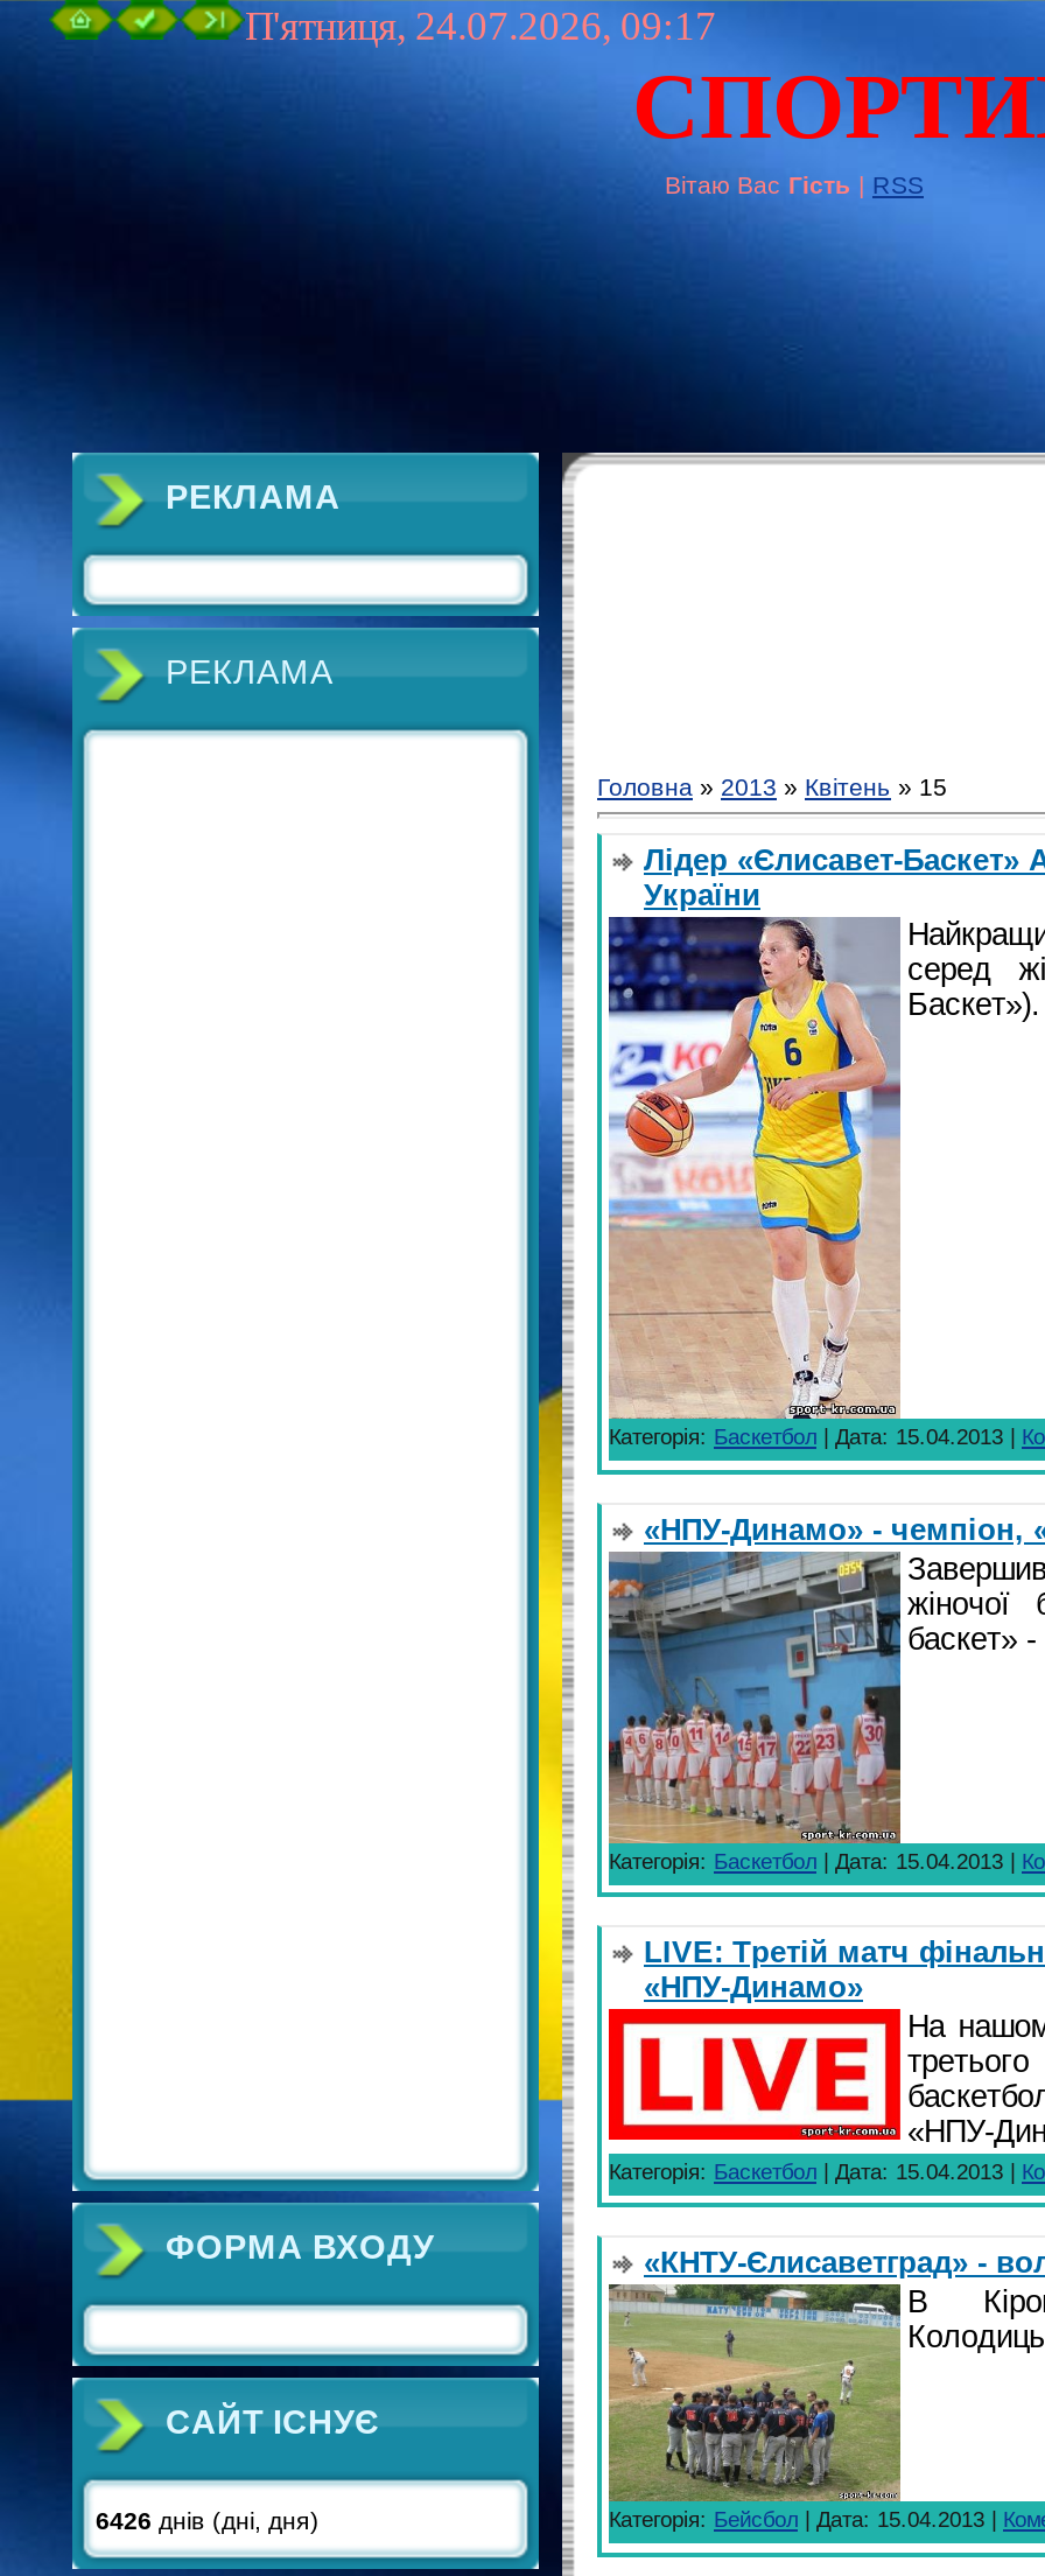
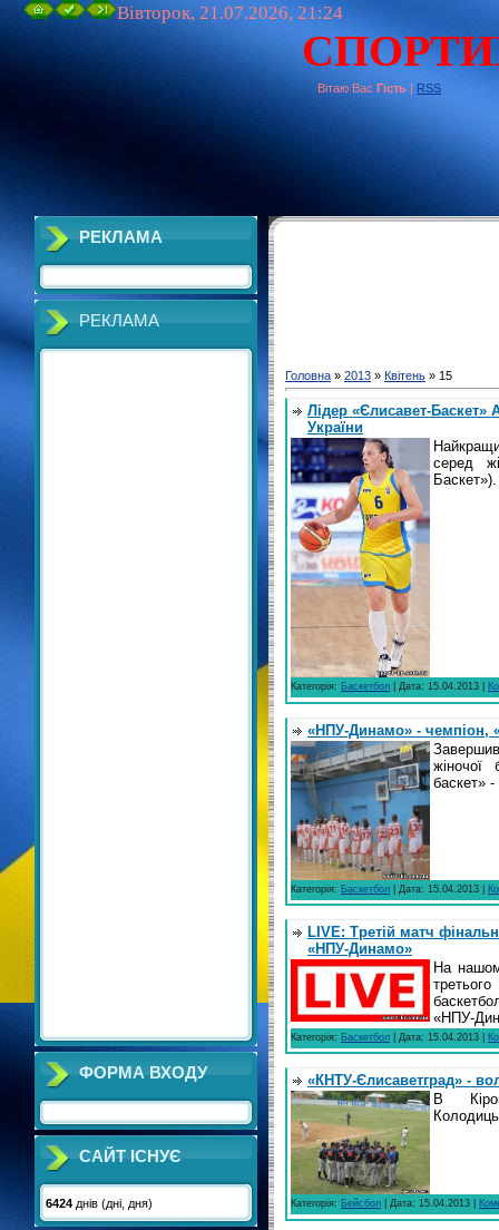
[245,5,716,49] П'ятниця, 24.07.2026, 09:17 -> [117,2,343,23] Вівторок, 21.07.2026, 21:24
[96,2506,320,2534] 6426 днів (дні, дня) -> [46,1197,153,1210] 6424 днів (дні, дня)

